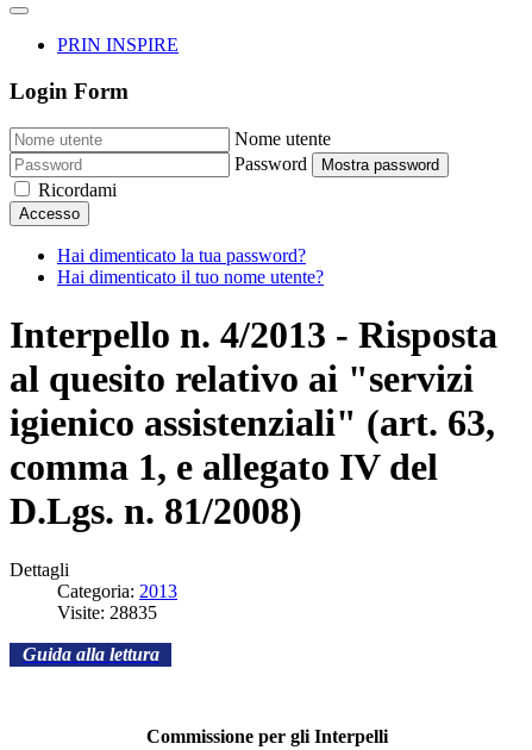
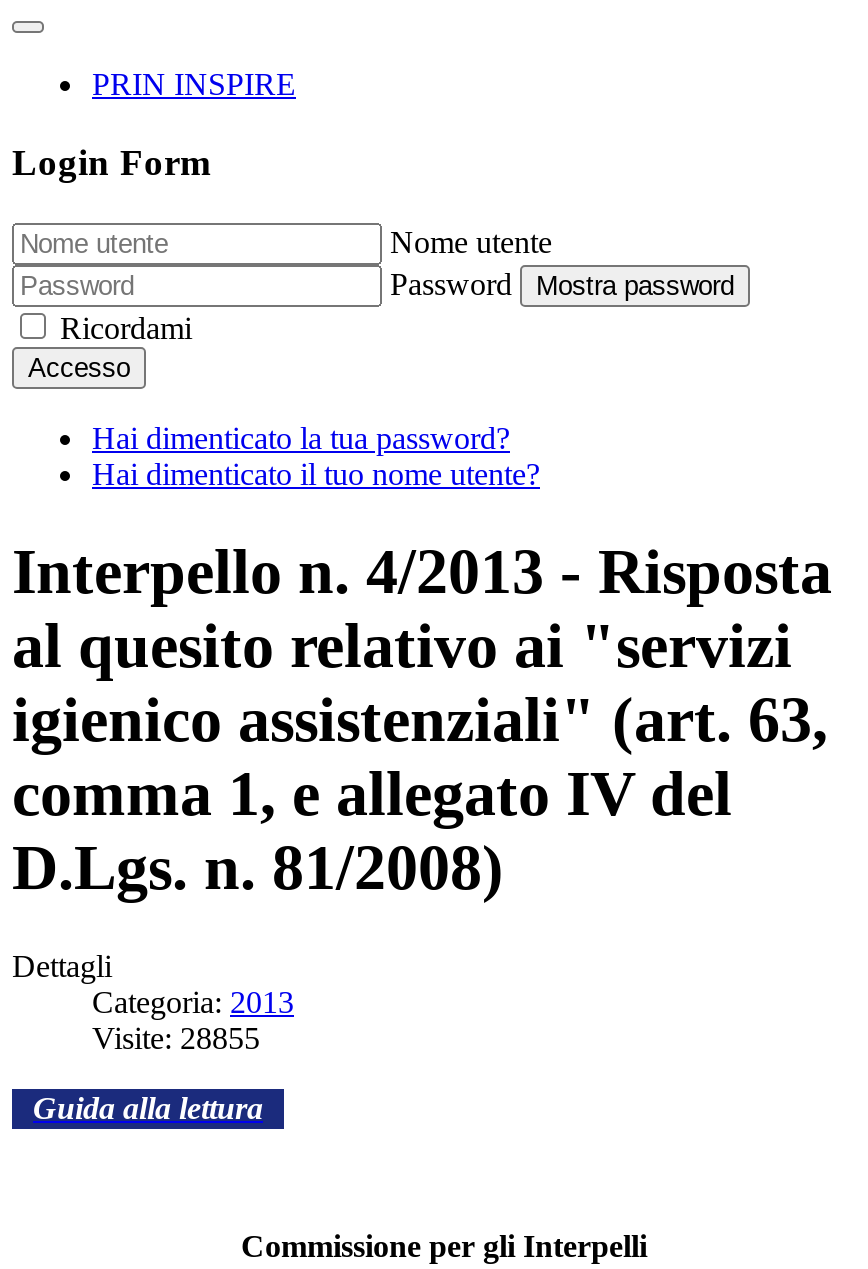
[57,602,157,622] Visite: 28835 -> [92,1020,260,1054] Visite: 28855

